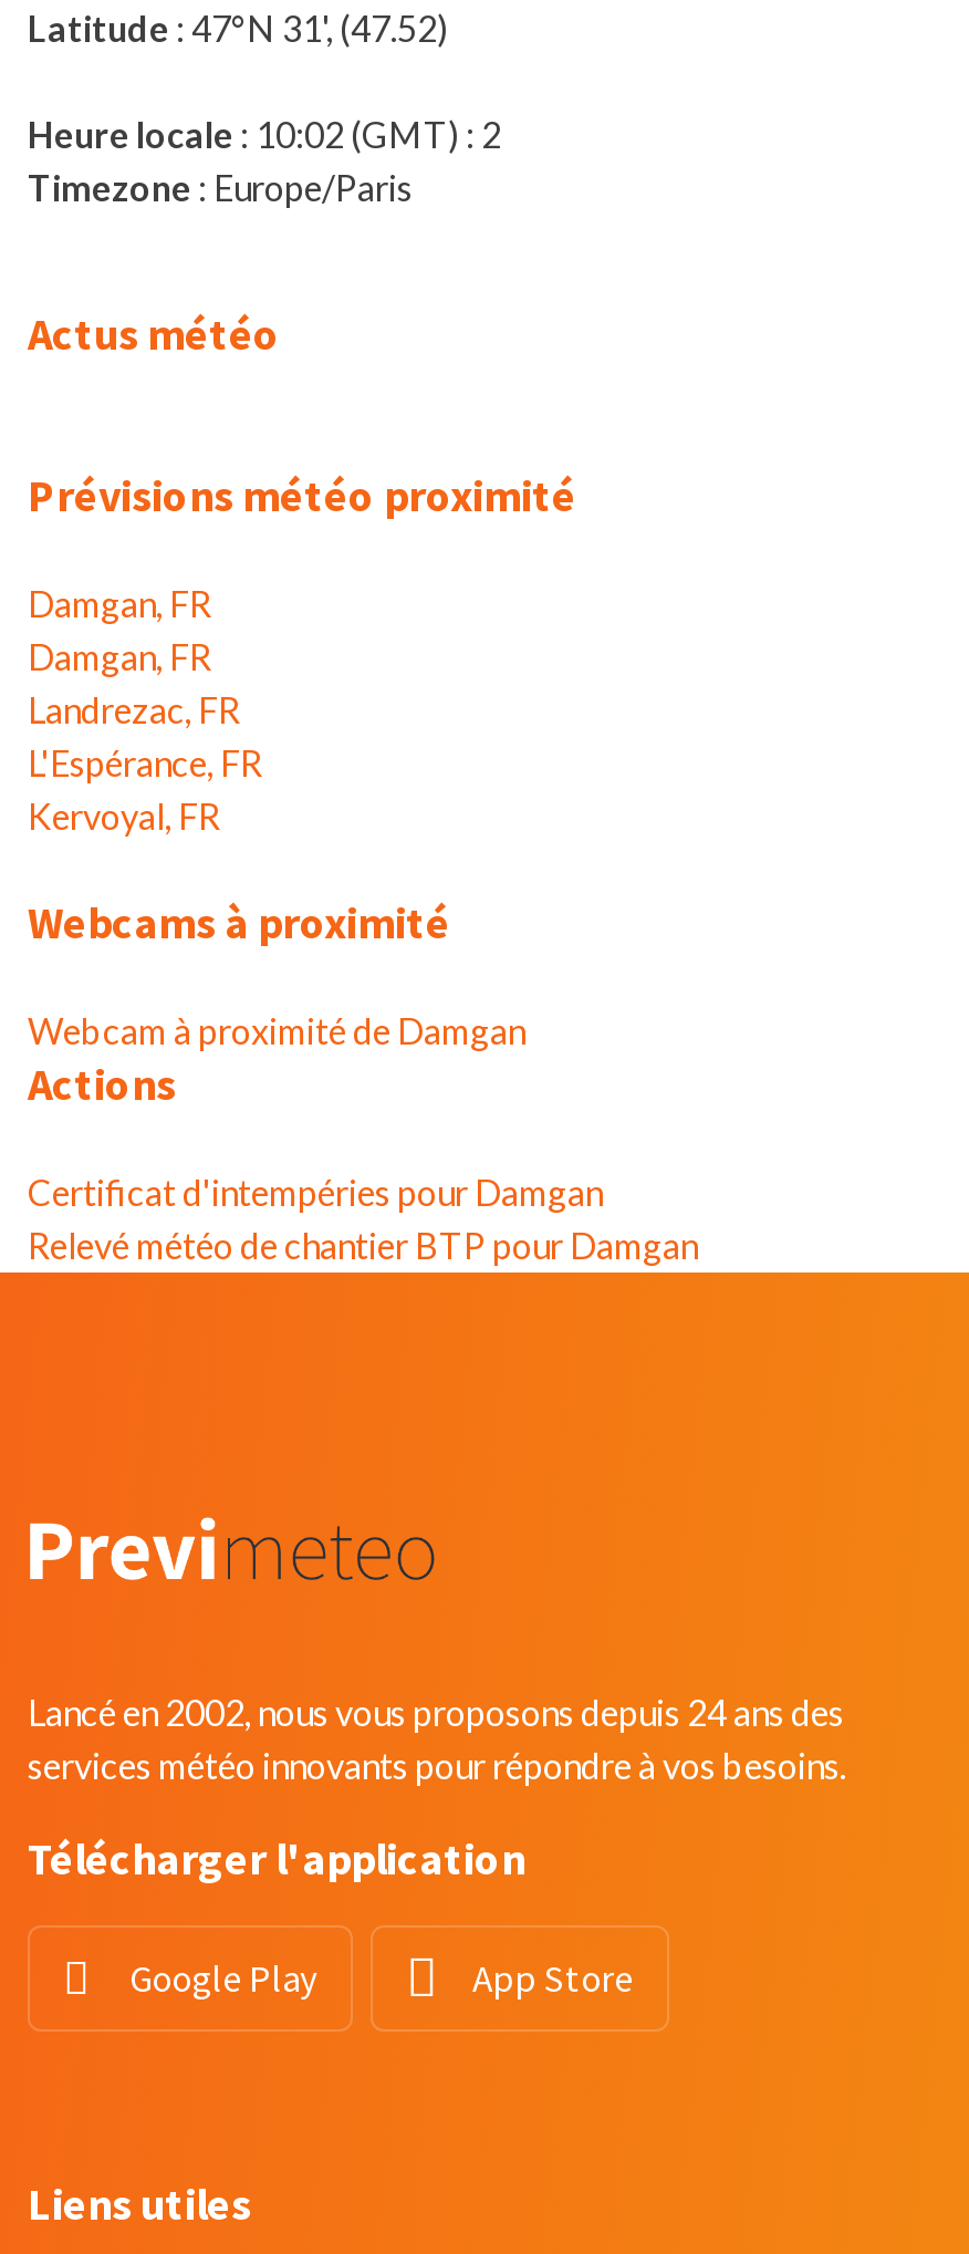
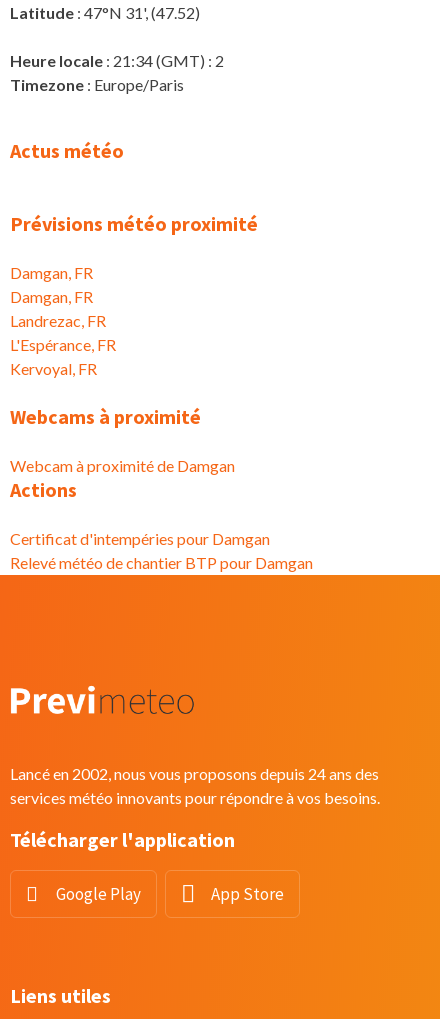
[28,113,501,155] Heure locale: 10:02 (GMT) : 2 -> [10,51,224,70] Heure locale: 21:34 (GMT) : 2

